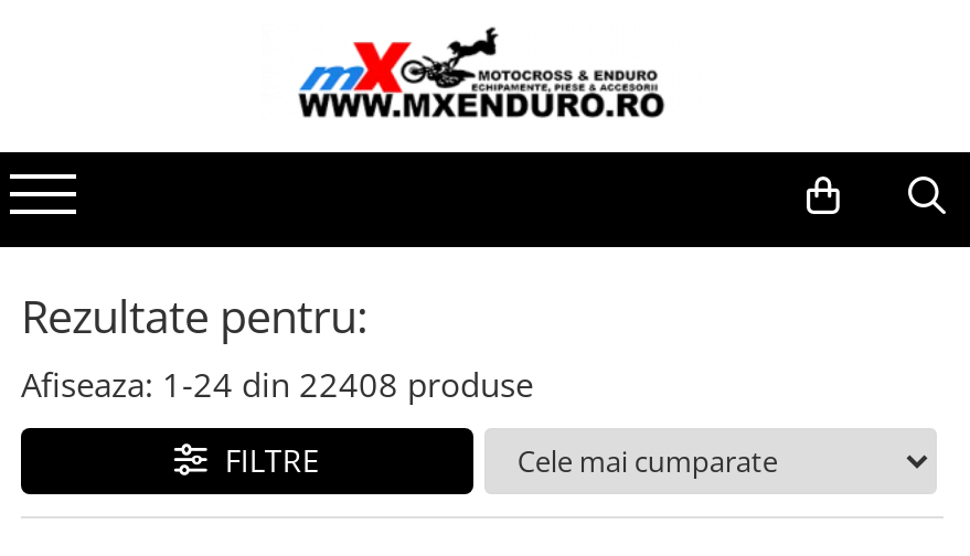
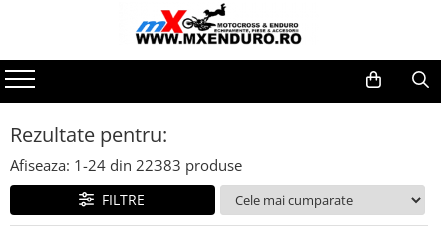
[21,361,533,405] Afiseaza: 1- 24 din 22408 produse -> [10,155,242,175] Afiseaza: 1- 24 din 22383 produse

